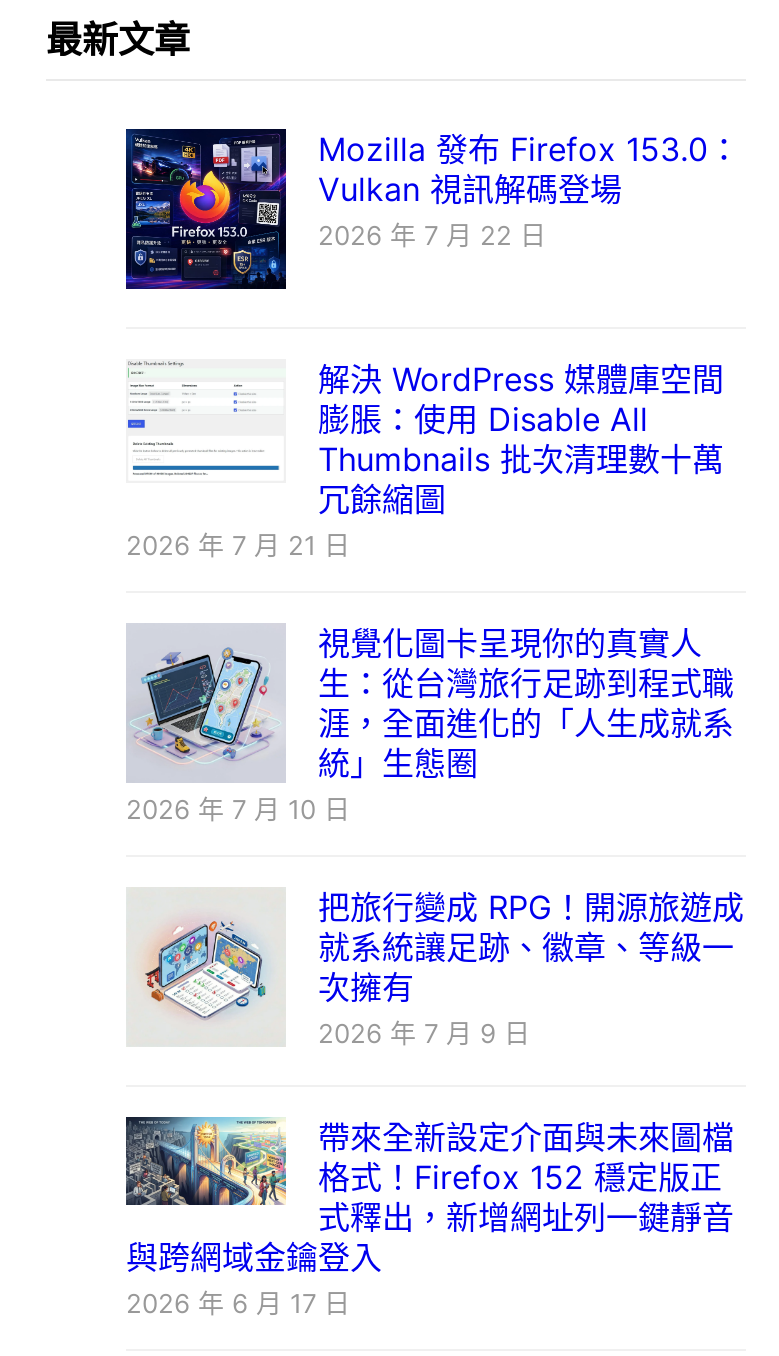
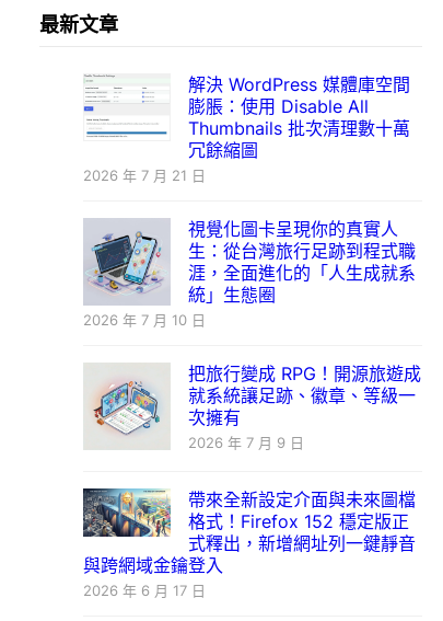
[124,127,740,291] [image] | Mozilla 發布 Firefox 153.0： | Vulkan 視訊解碼登場 | 2026 年 7 月 22 日 -> none

